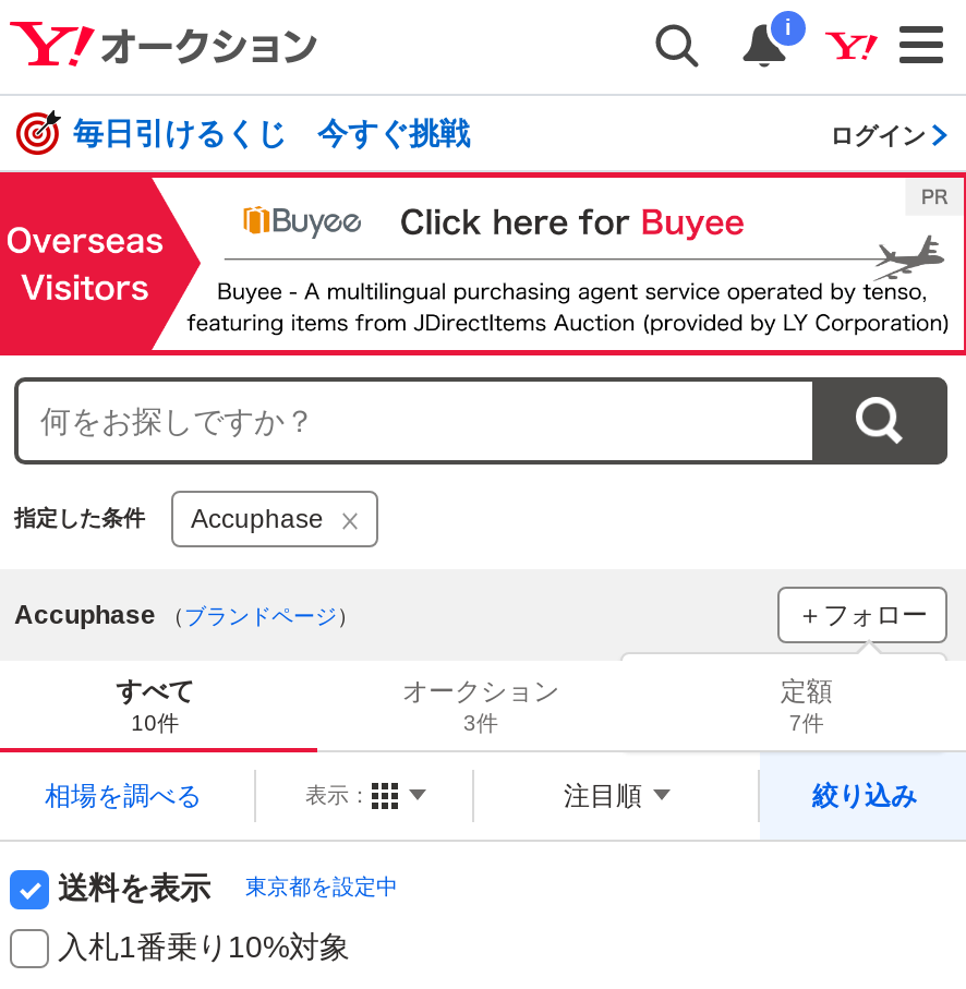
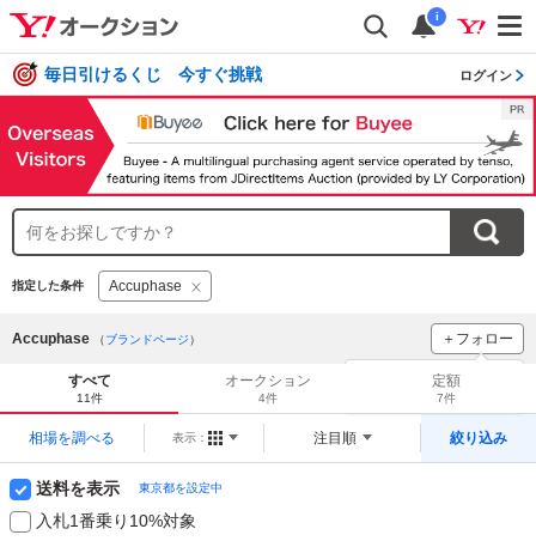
[131,710,179,734] 10件 -> [76,391,103,404] 11件
[463,710,498,734] 3件 -> [258,391,278,404] 4件

